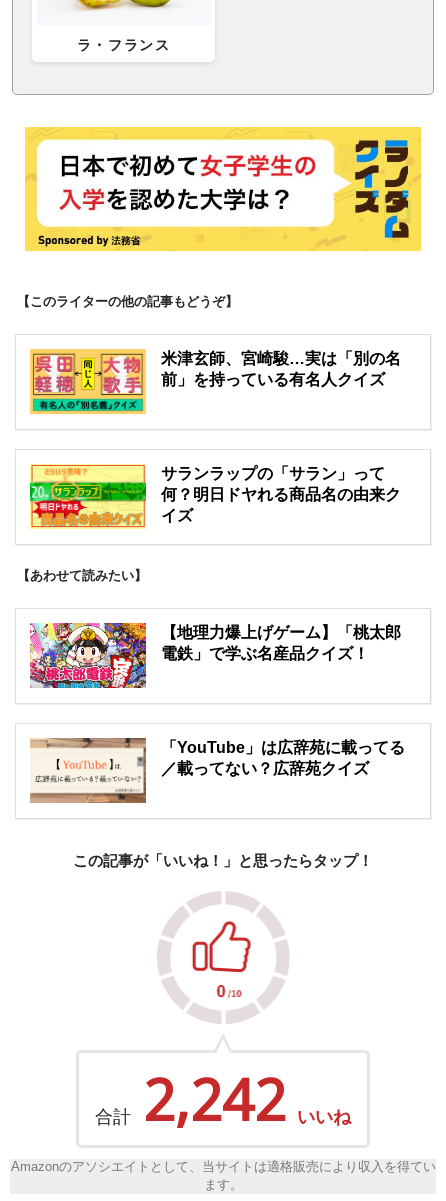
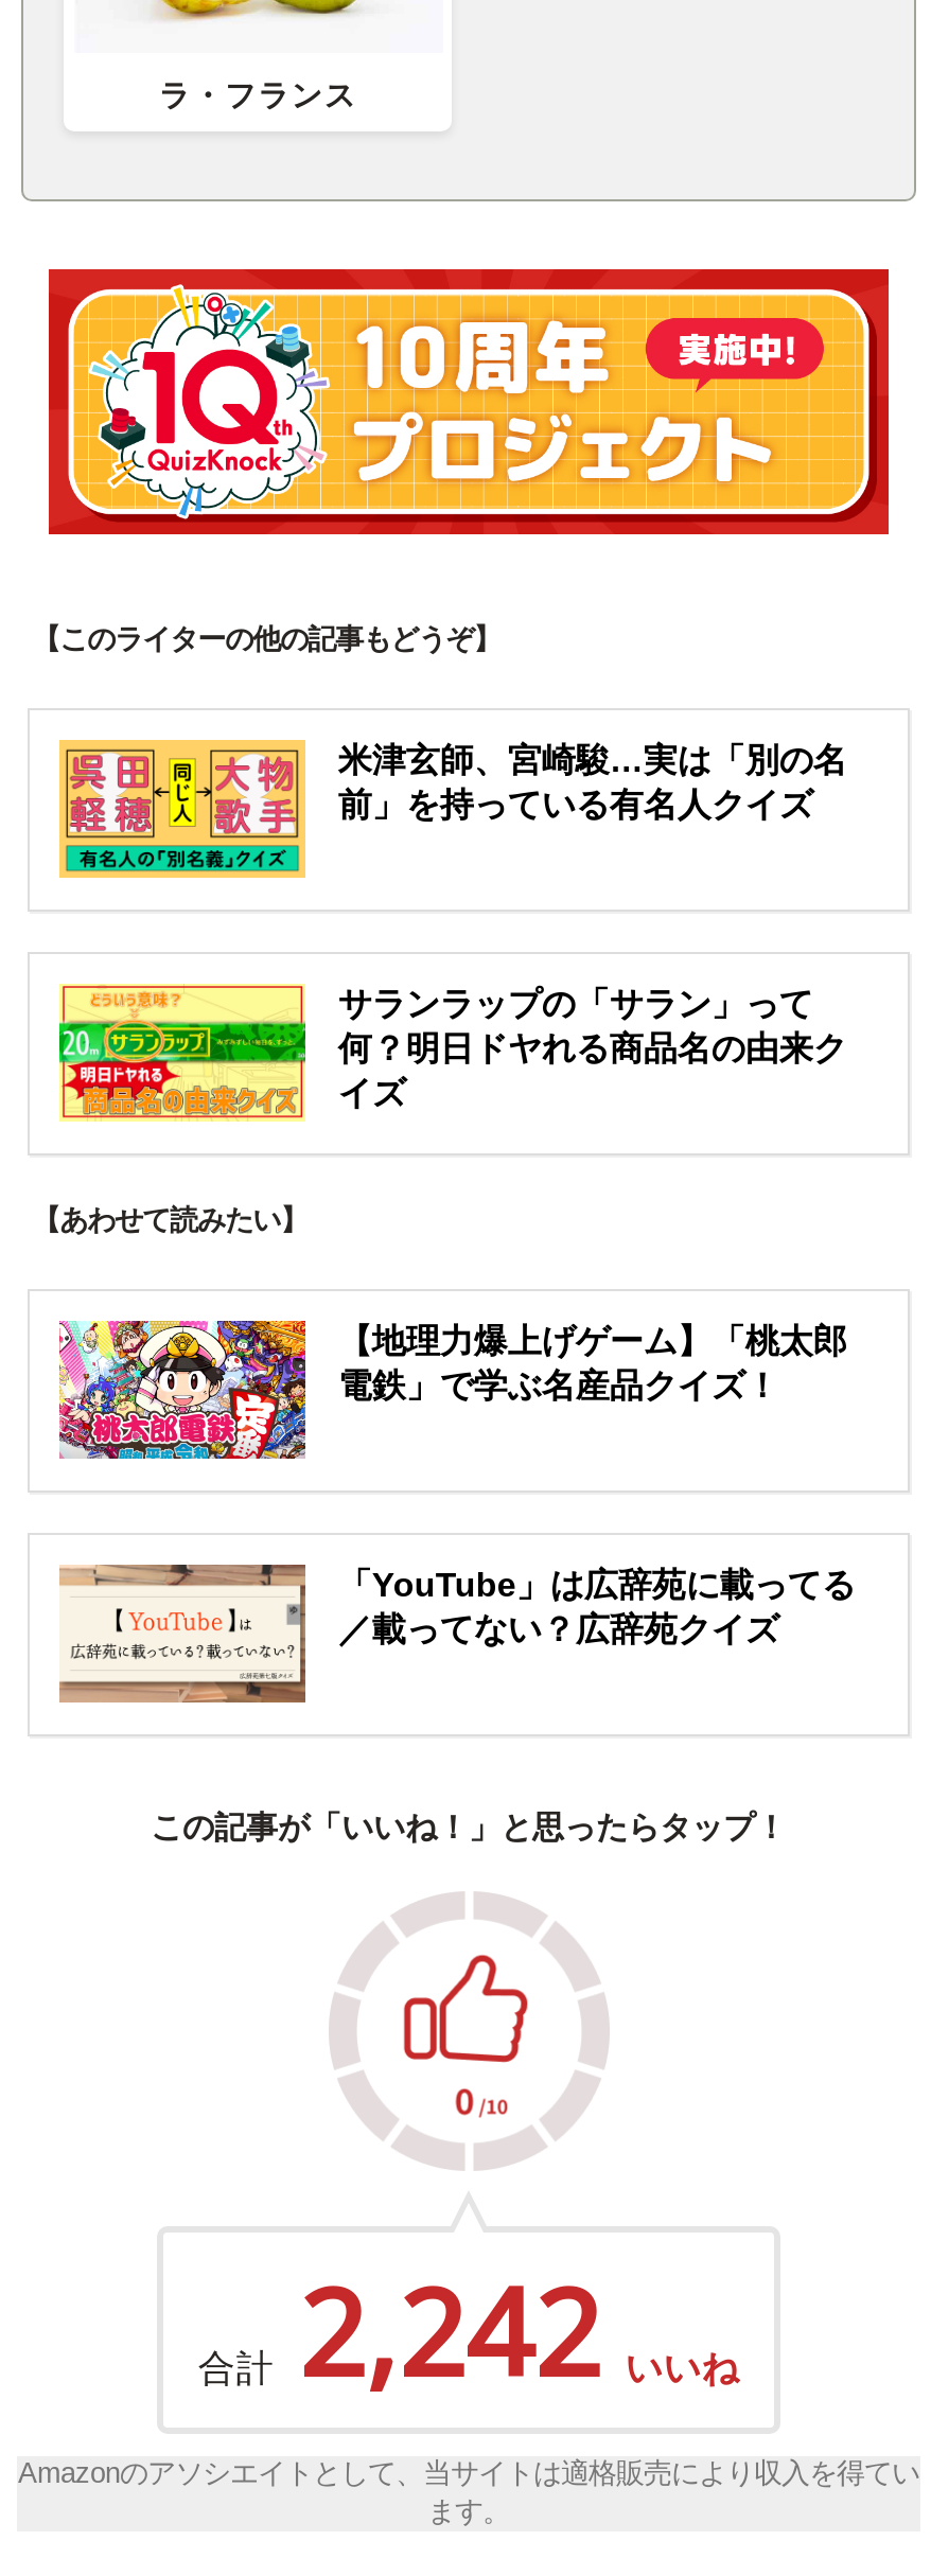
[24,126,422,252] [image] -> [47,267,891,536] [image]

